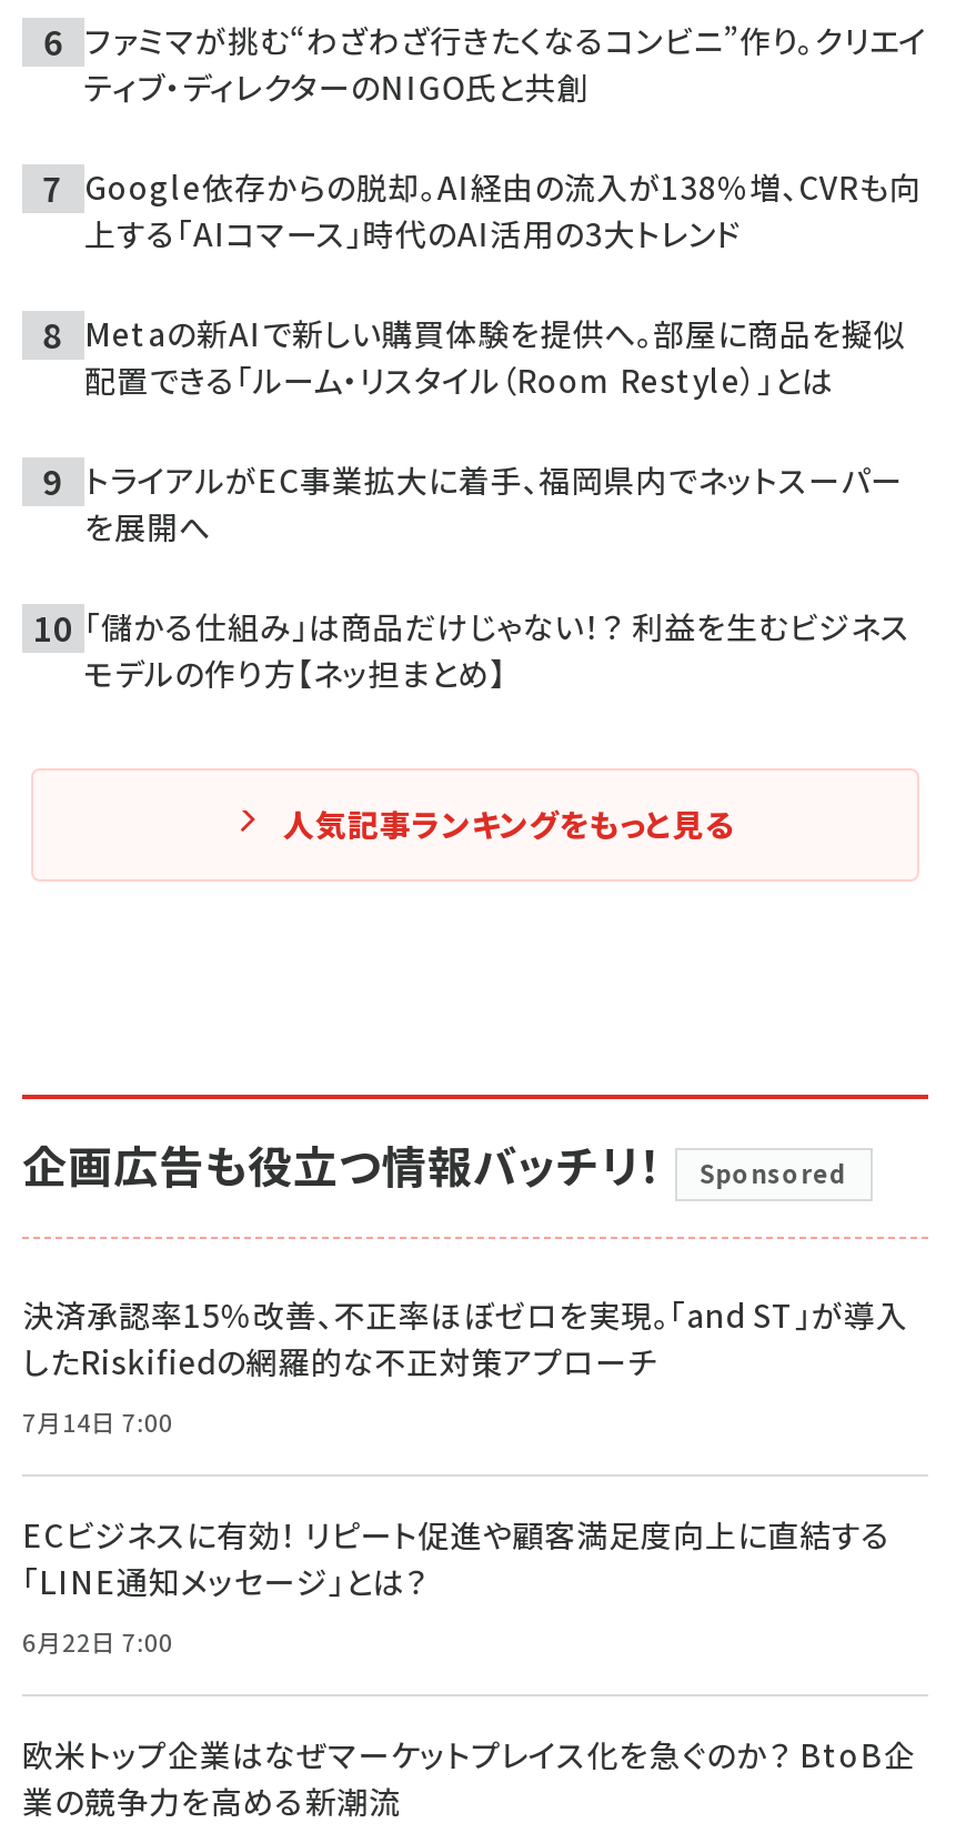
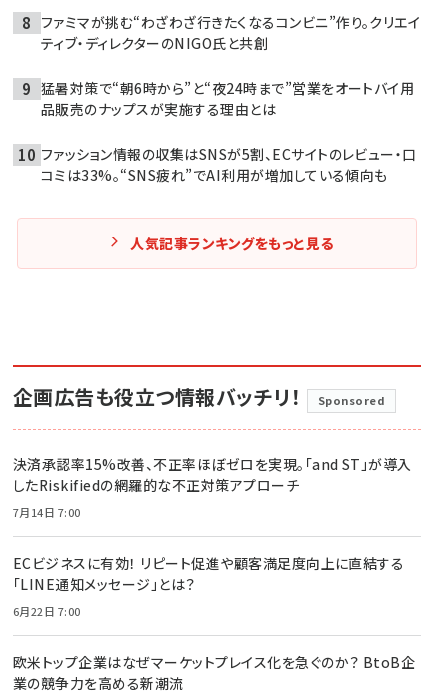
[84,164,921,695] Google依存からの脱却。AI経由の流入が138%増、CVRも向 | 上する「AIコマース」時代のAI活用の3大トレンド | Metaの新AIで新しい購買体験を提供へ。部屋に商品を擬似 | 配置できる「ルーム・リスタイル（Room Restyle）」とは | トライアルがEC事業拡大に着手、福岡県内でネットスーパー | を展開へ | 「儲かる仕組み」は商品だけじゃない！？ 利益を生むビジネス | モデルの作り方【ネッ担まとめ】 -> [41,78,417,185] 猛暑対策で“朝6時から”と“夜24時まで”営業をオートバイ用 | 品販売のナップスが実施する理由とは | ファッション情報の収集はSNSが5割、ECサイトのレビュー・口 | コミは33%。“SNS疲れ”でAI利用が増加している傾向も

